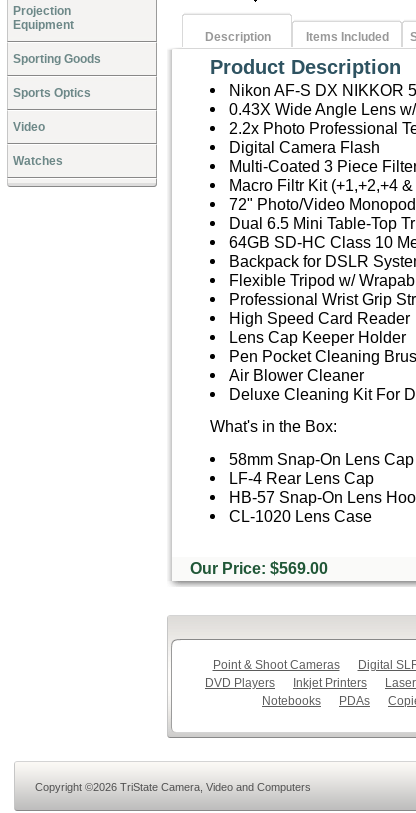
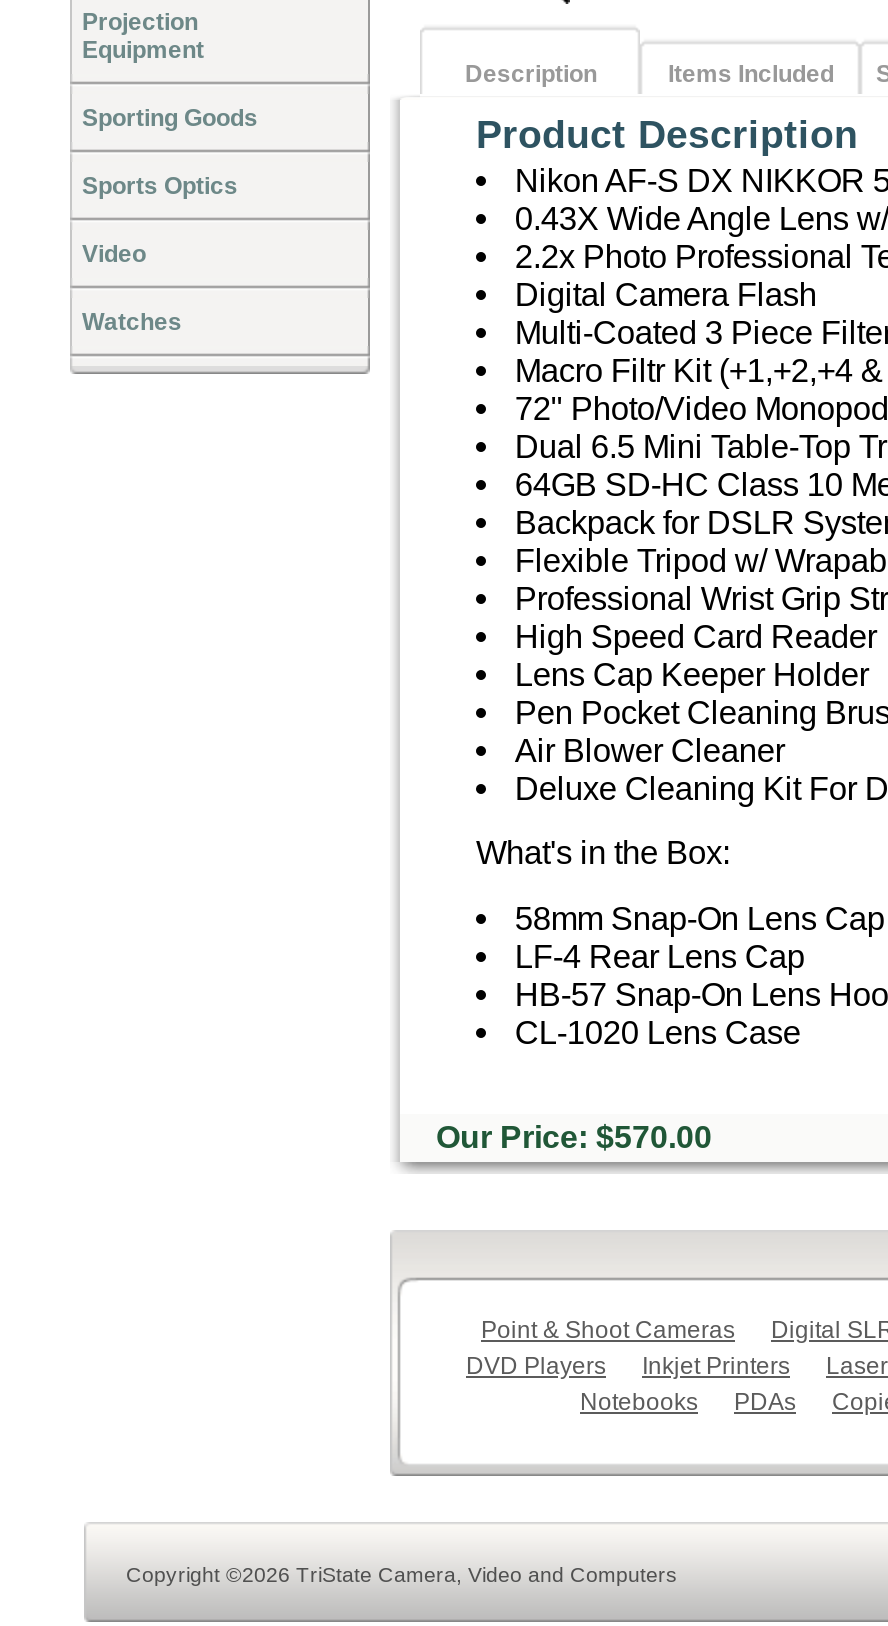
[186,560,328,577] Our Price: $569.00 -> [428,1120,712,1154] Our Price: $570.00

